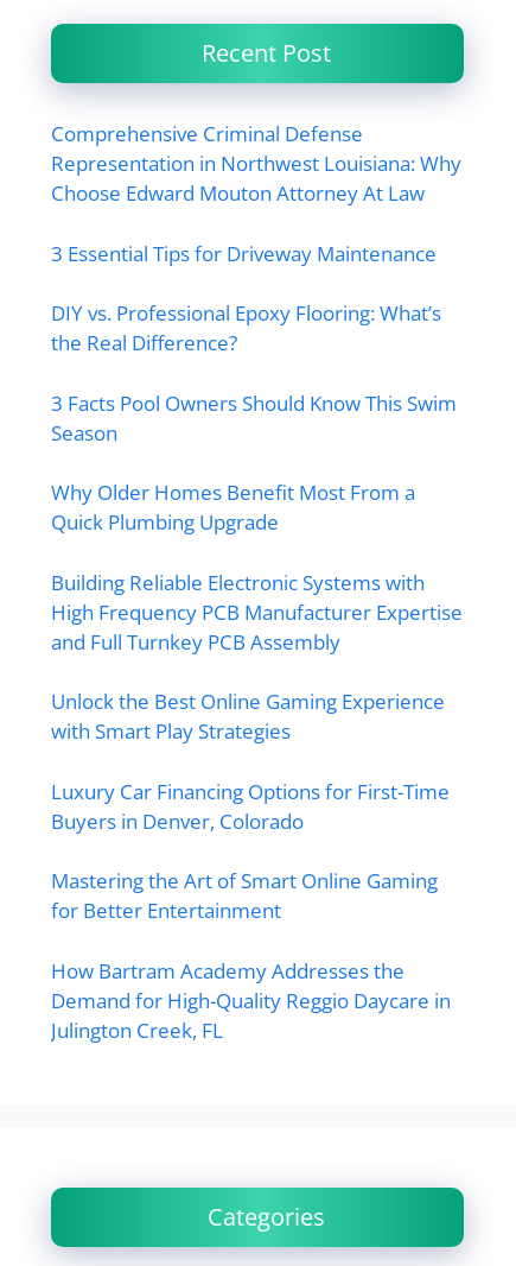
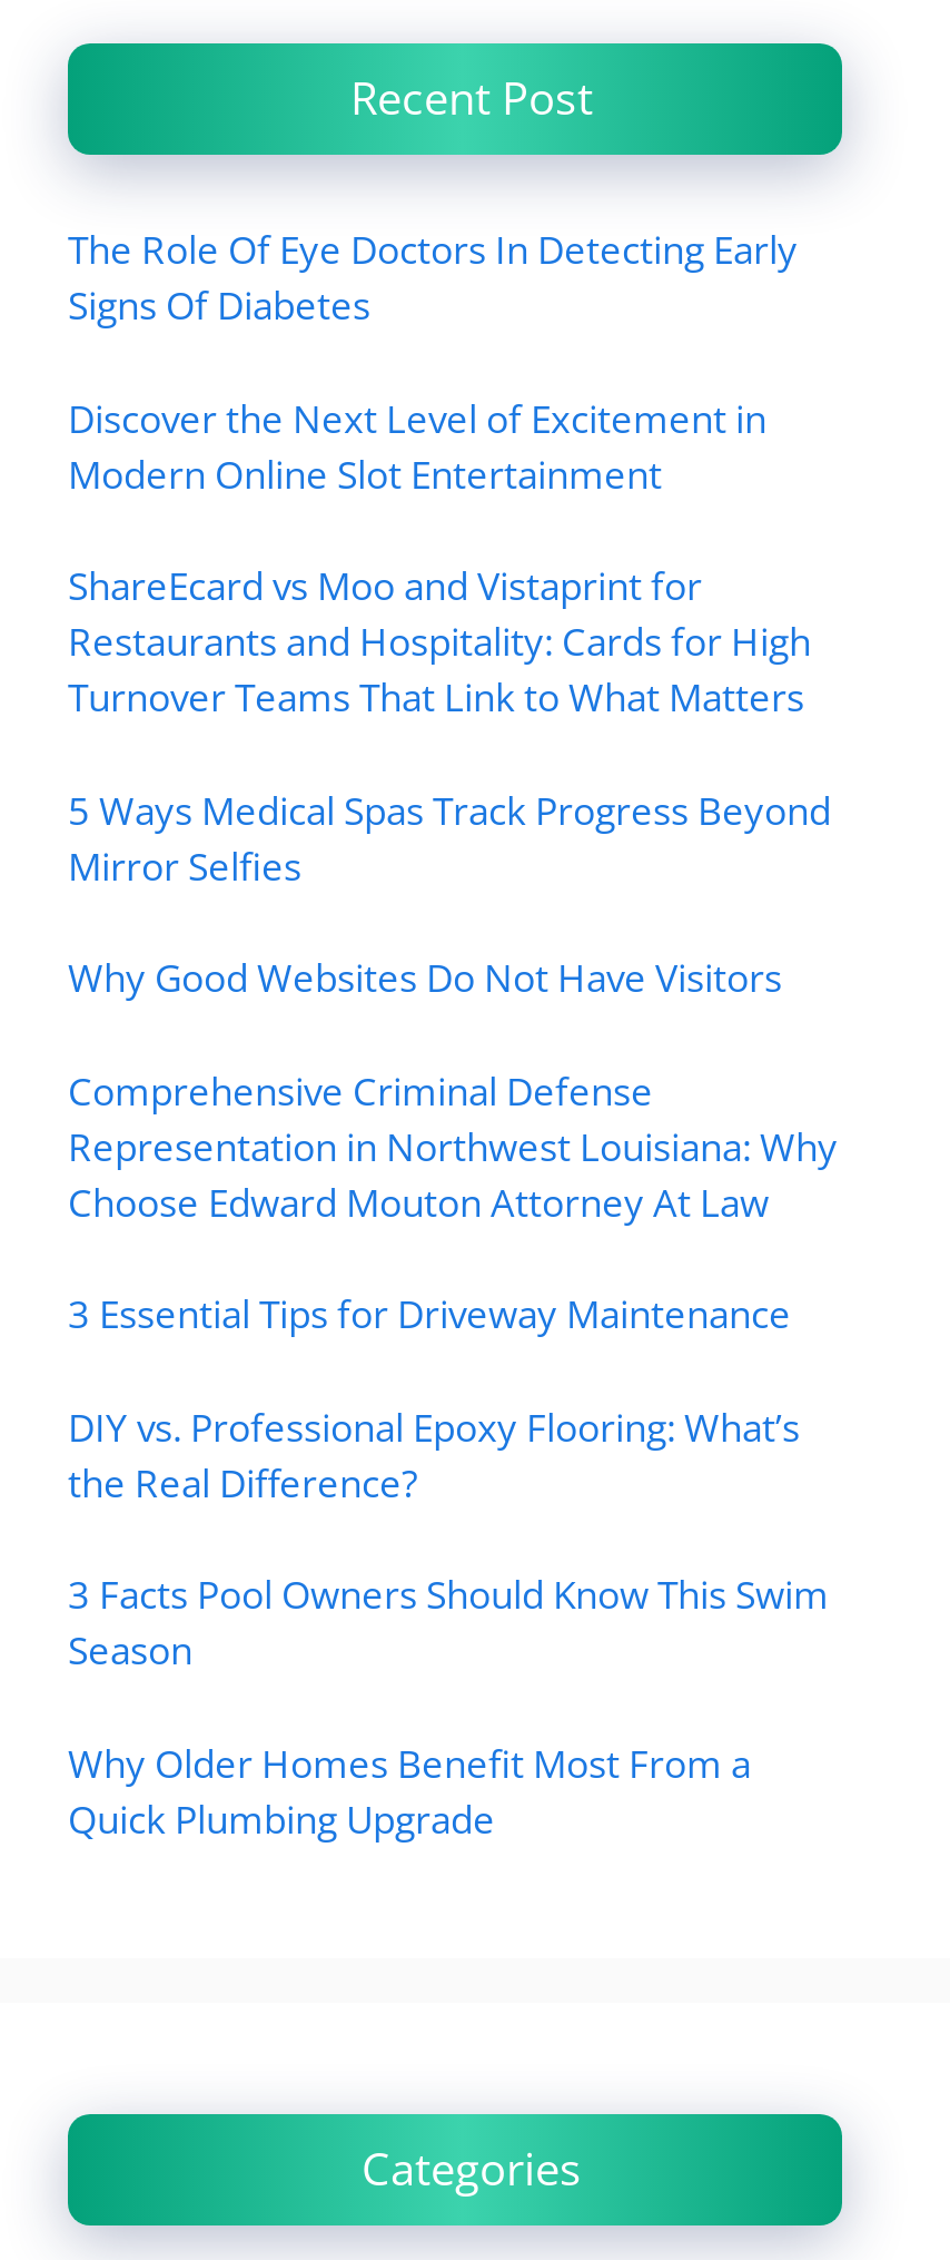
none -> [68,224,831,1003] The Role Of Eye Doctors In Detecting Early | Signs Of Diabetes | Discover the Next Level of Excitement in | Modern Online Slot Entertainment | ShareEcard vs Moo and Vistaprint for | Restaurants and Hospitality: Cards for High | Turnover Teams That Link to What Matters | 5 Ways Medical Spas Track Progress Beyond | Mirror Selfies | Why Good Websites Do Not Have Visitors
moved [51,120,461,536] -> [68,1064,838,1844]: Comprehensive Criminal Defense | Representation in Northwest Louisiana: Why | Choose Edward Mouton Attorney At Law | ... | Why Older Homes Benefit Most From a | Quick Plumbing Upgrade
[51,568,463,1043] Building Reliable Electronic Systems with | High Frequency PCB Manufacturer Expertise | and Full Turnkey PCB Assembly | Unlock the Best Online Gaming Experience | with Smart Play Strategies | Luxury Car Financing Options for First-Time | Buyers in Denver, Colorado | Mastering the Art of Smart Online Gaming | for Better Entertainment | How Bartram Academy Addresses the | Demand for High-Quality Reggio Daycare in | Julington Creek, FL -> none

